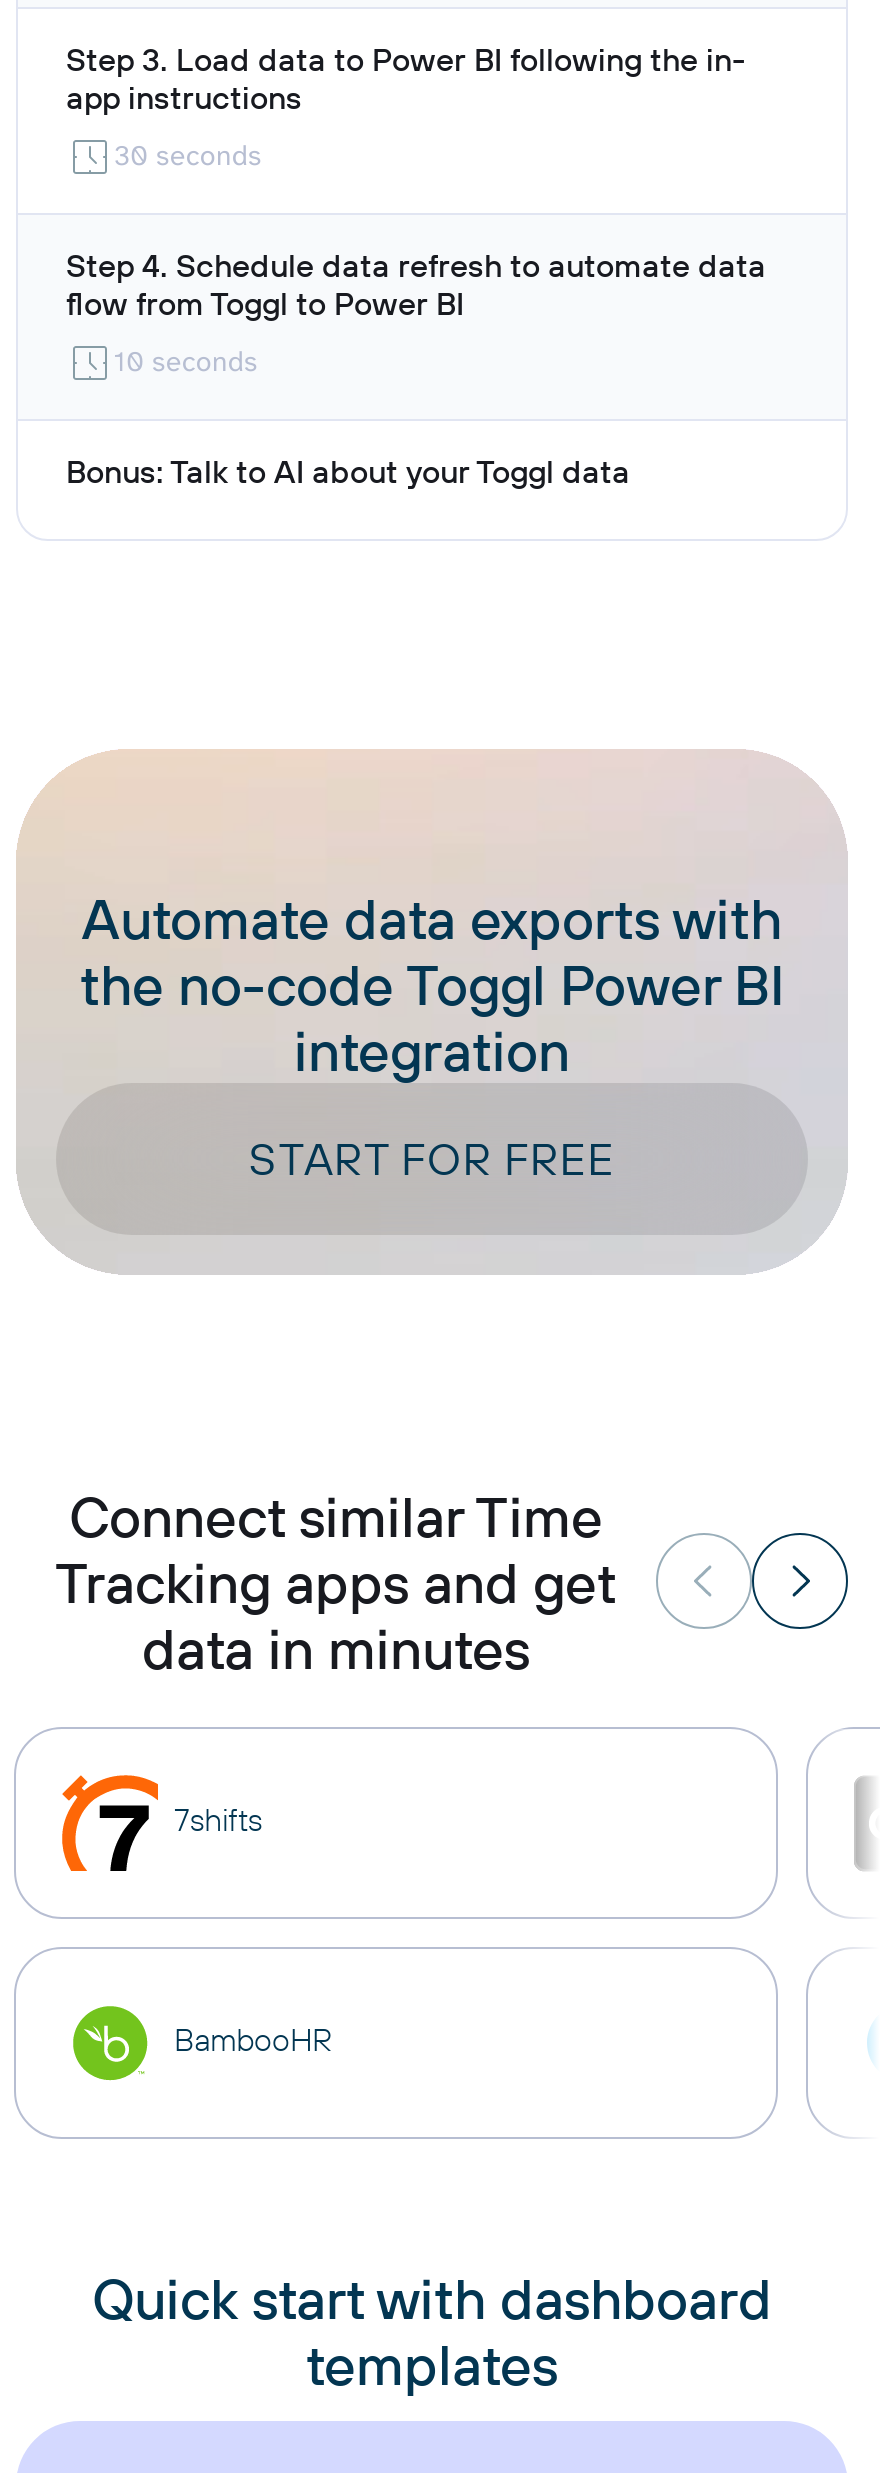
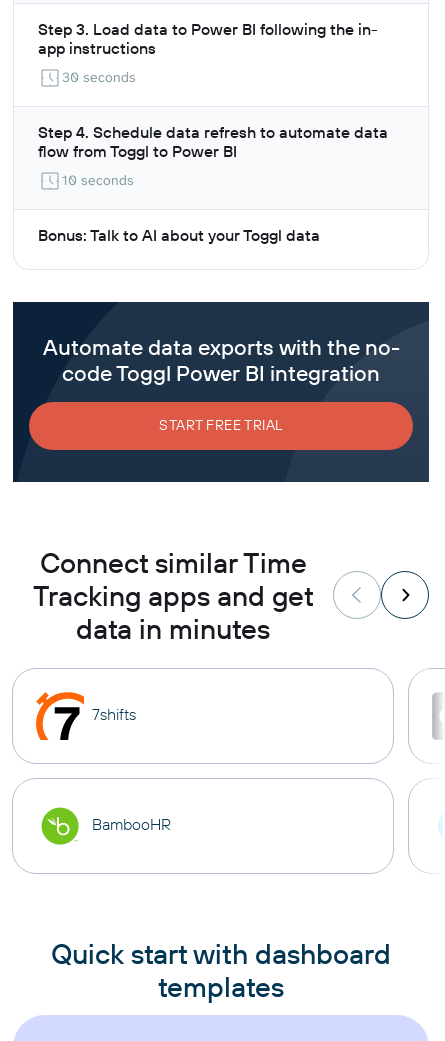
[16,737,848,1275] [image] | START FOR FREE -> [12,301,430,483] [image] | START FREE TRIAL

